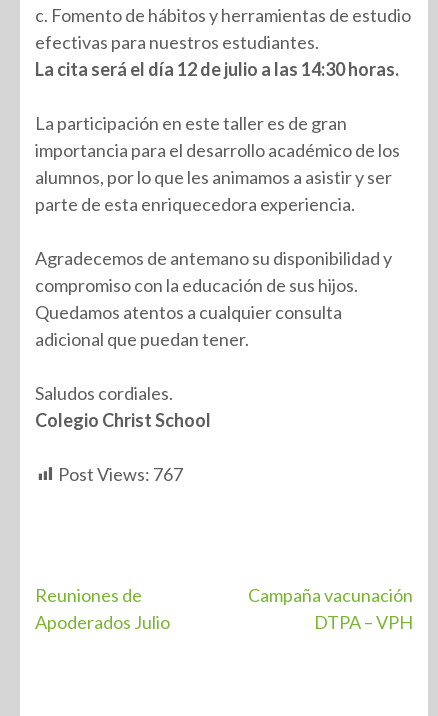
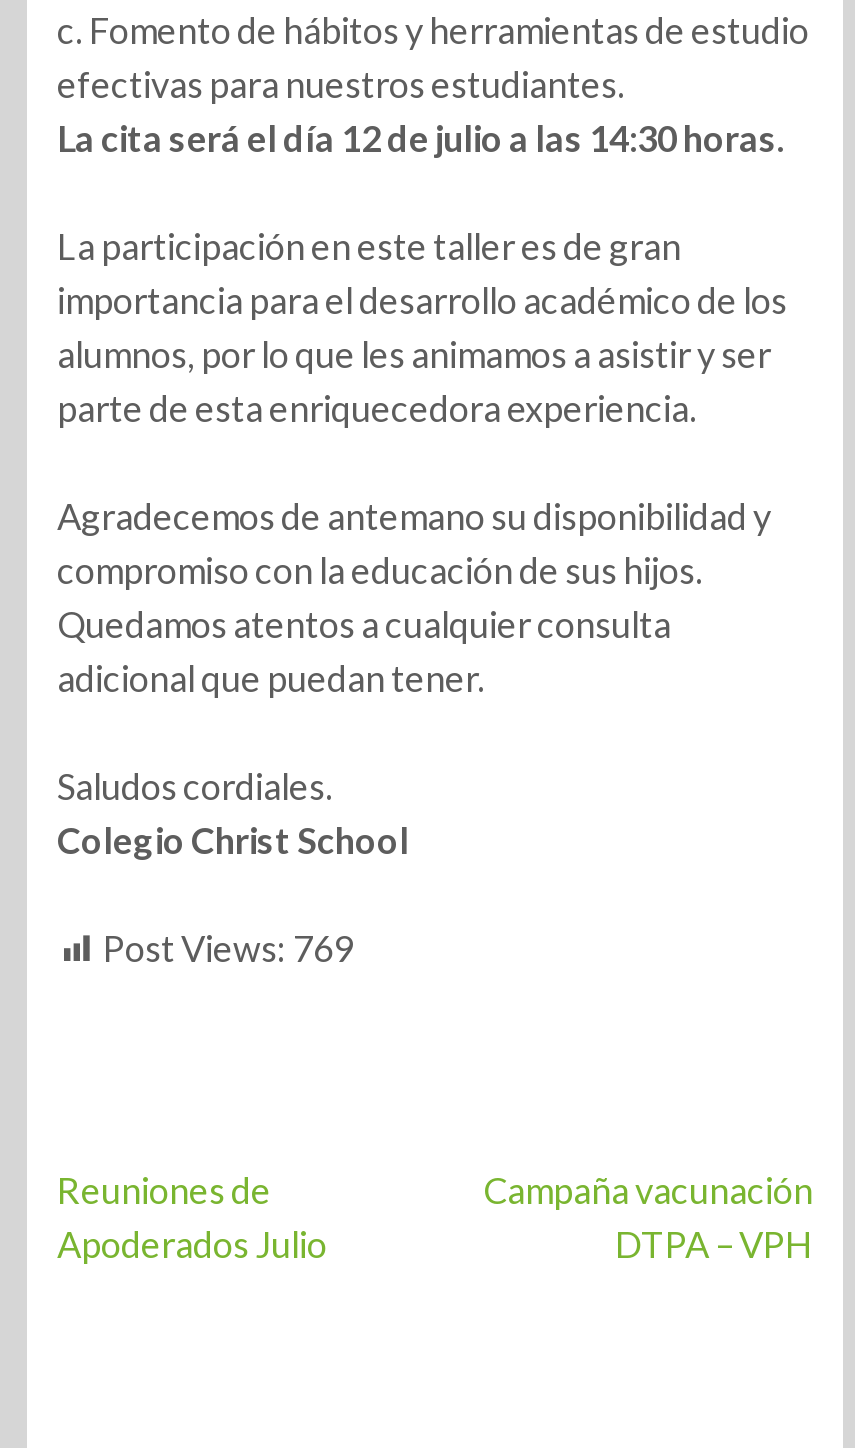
[58,463,183,485] Post Views: 767 -> [103,926,353,970] Post Views: 769

